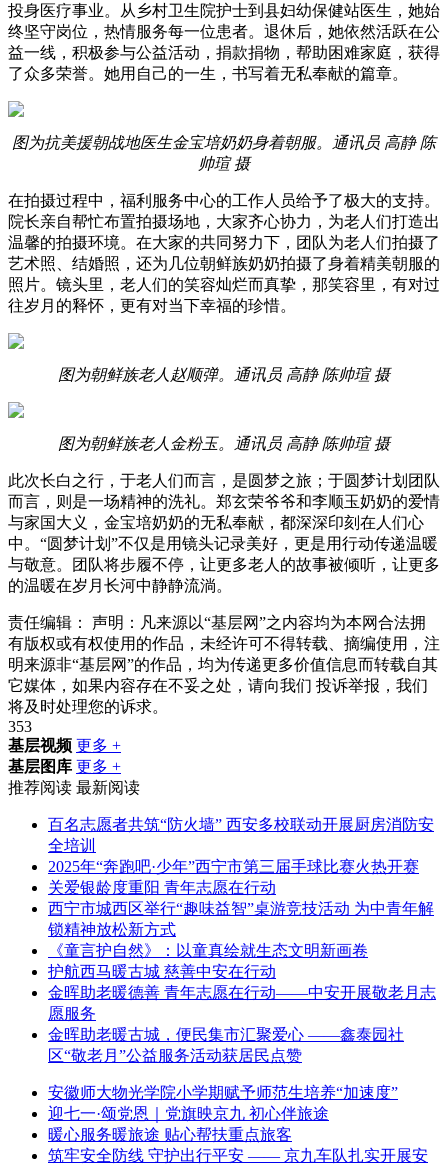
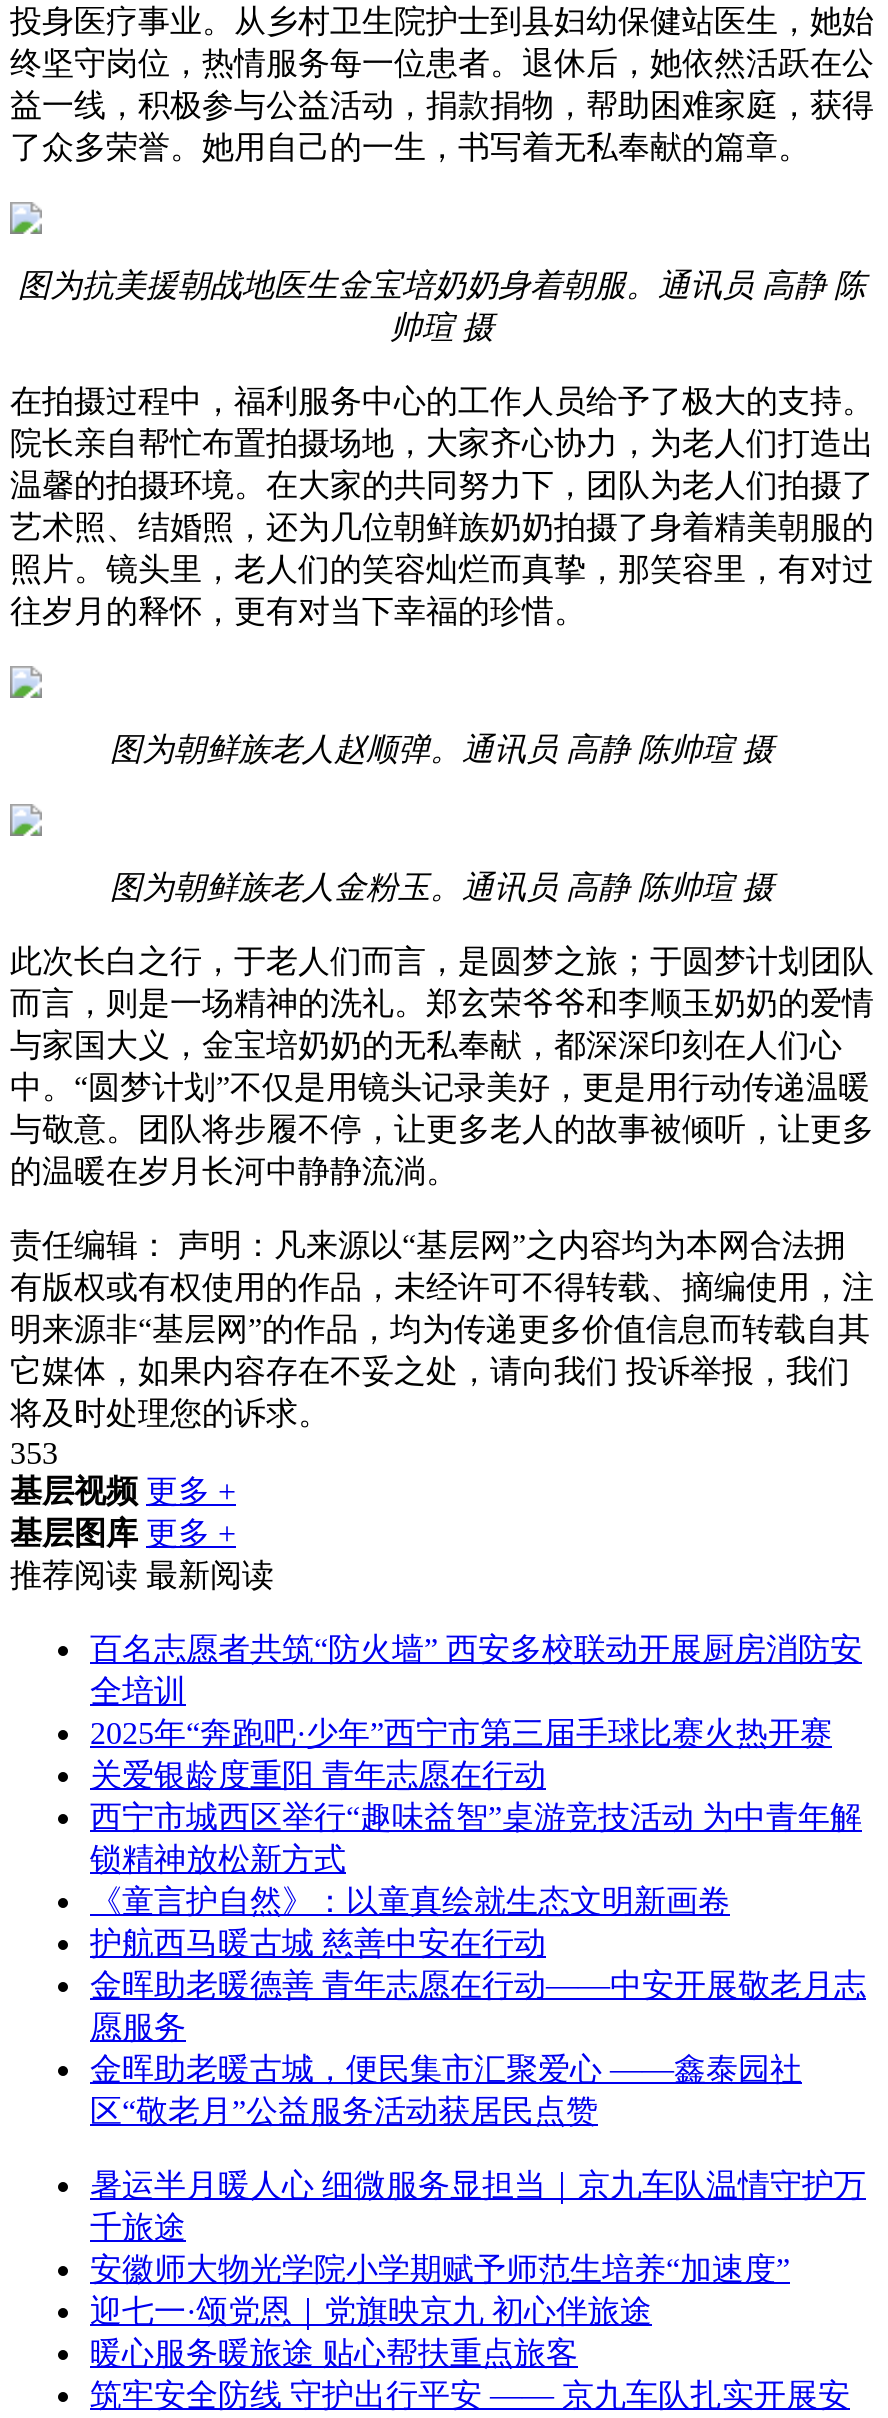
none -> [90,2168,866,2244] 暑运半月暖人心 细微服务显担当｜京九车队温情守护万 | 千旅途

